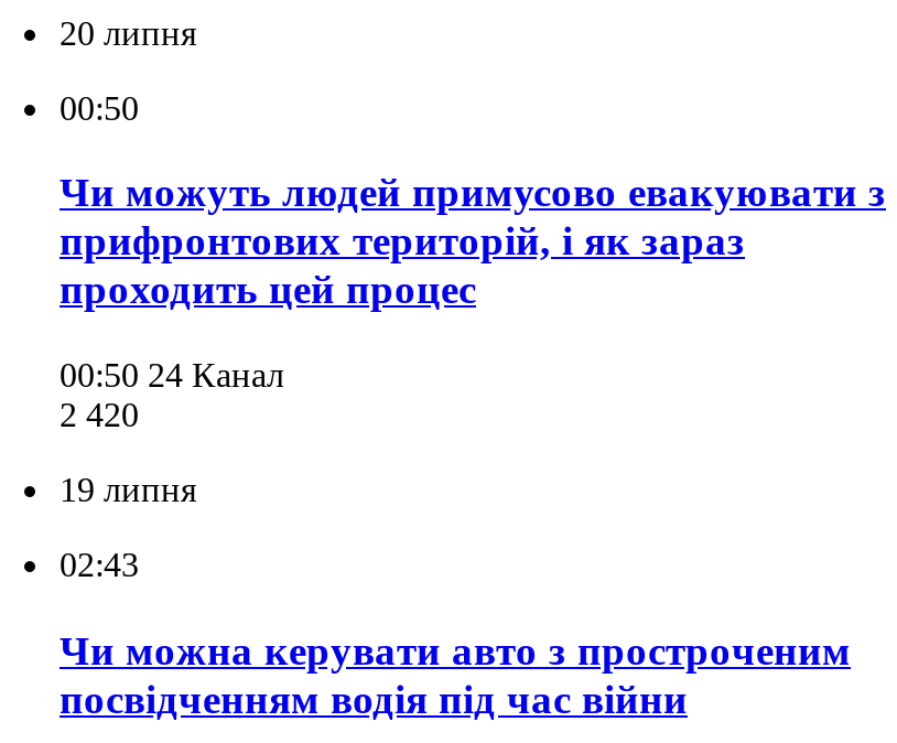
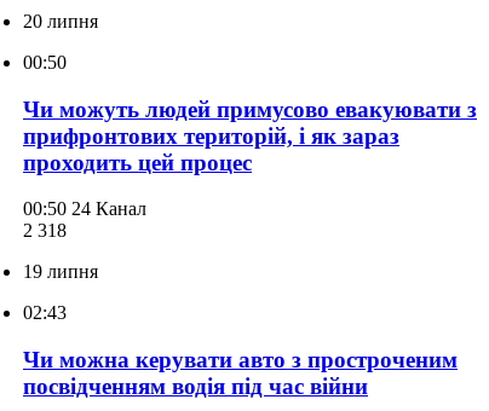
[60,396,139,434] 2 420 -> [23,220,67,241] 2 318

